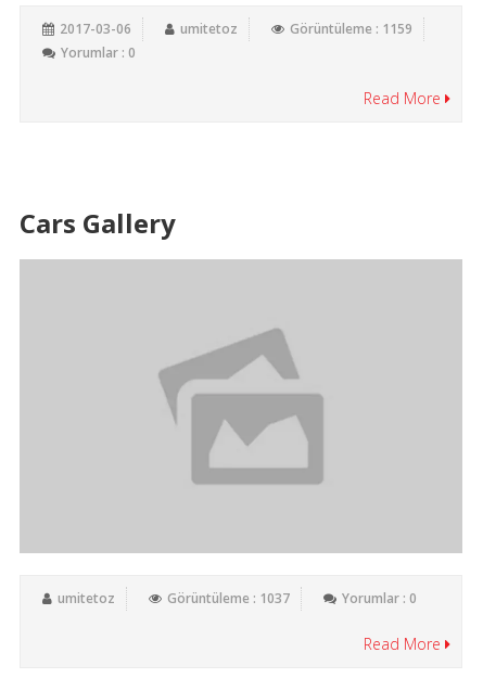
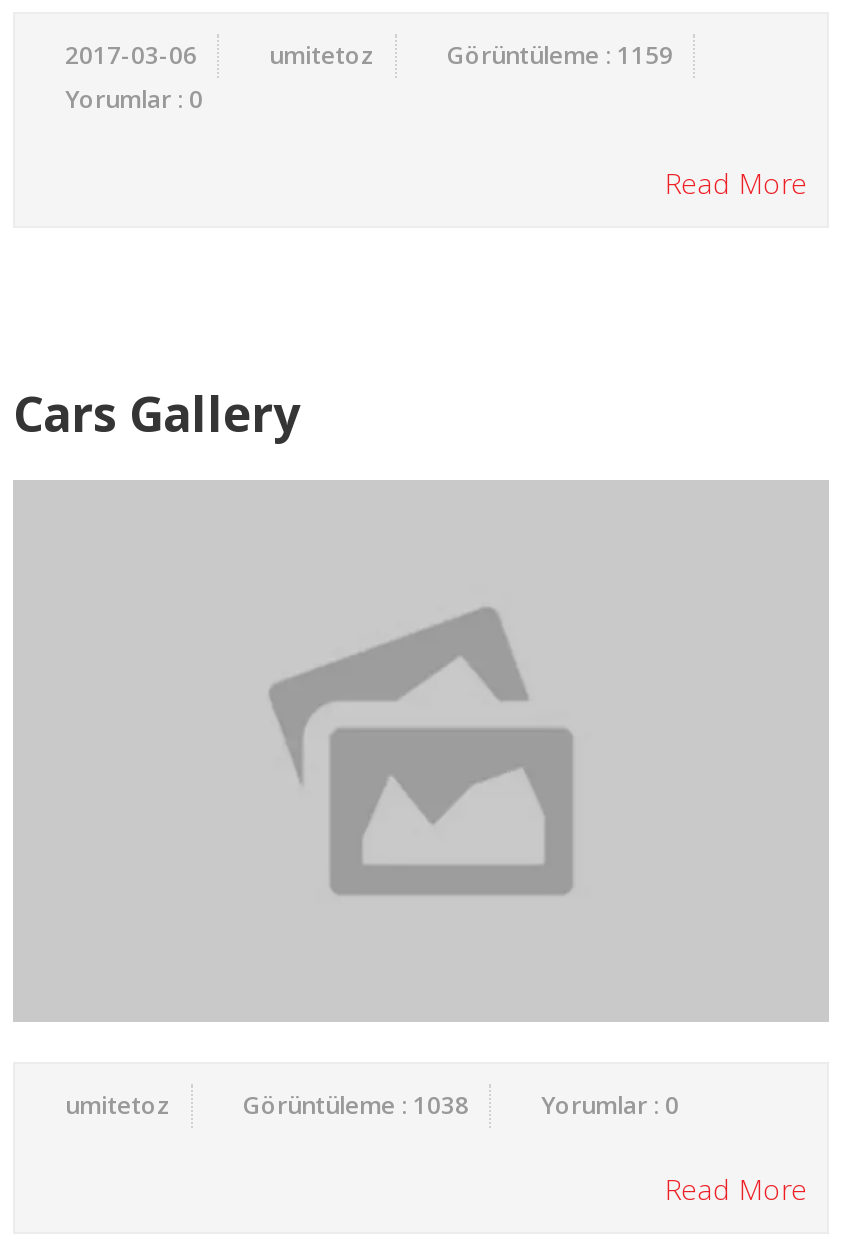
[167,590,290,608] Görüntüleme : 1037 -> [243,1089,469,1123] Görüntüleme : 1038

